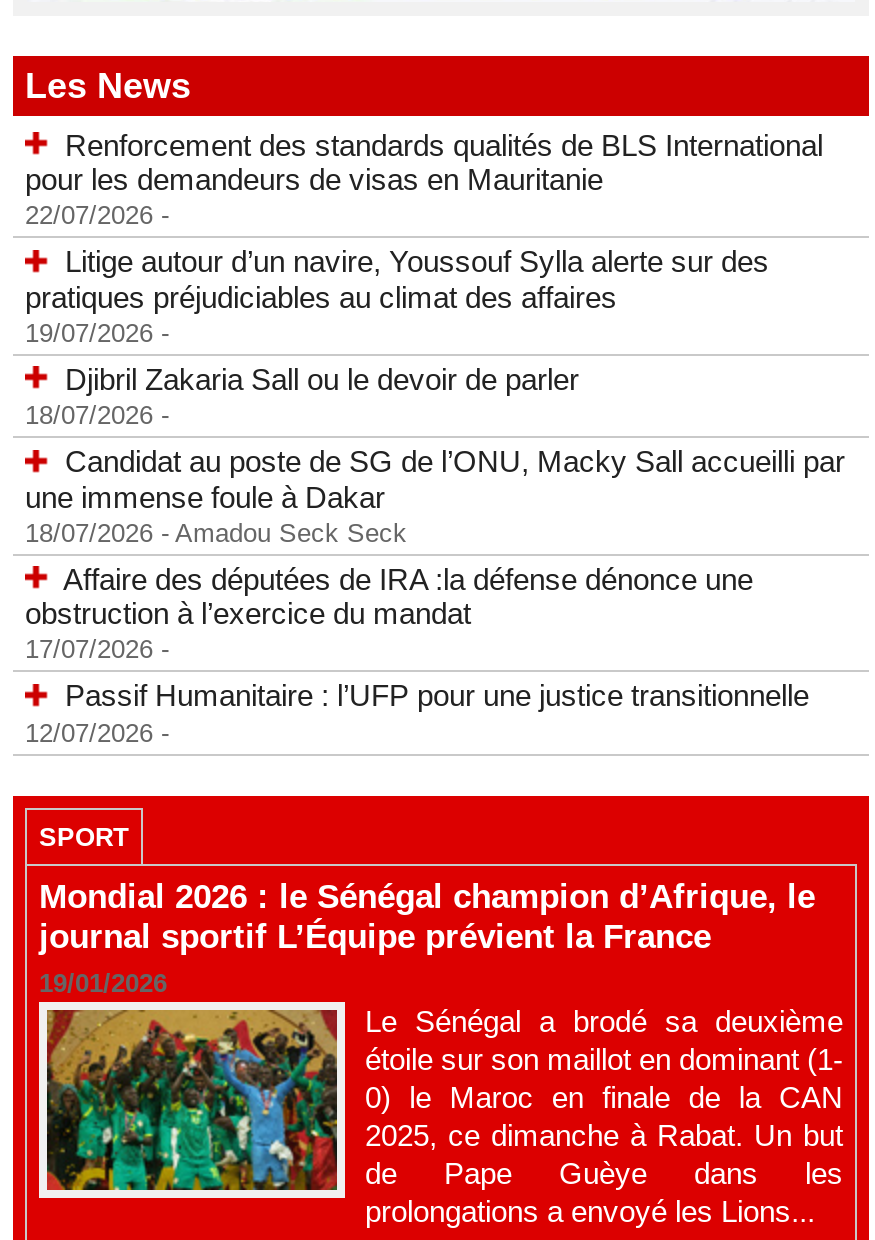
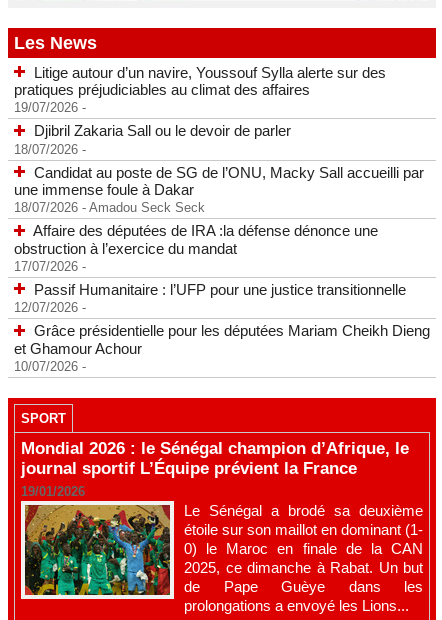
[25,127,823,230] Renforcement des standards qualités de BLS International | pour les demandeurs de visas en Mauritanie | 22/07/2026 - -> none
moved [25,244,845,748] -> [14,64,424,315]: Litige autour d’un navire, Youssouf Sylla alerte sur des | pratiques préjudiciables au climat des affaires | 19/07/2026 - | ... | Passif Humanitaire : l’UFP pour une justice transitionnelle | 12/07/2026 -
none -> [14,322,430,374] Grâce présidentielle pour les députées Mariam Cheikh Dieng | et Ghamour Achour | 10/07/2026 -

